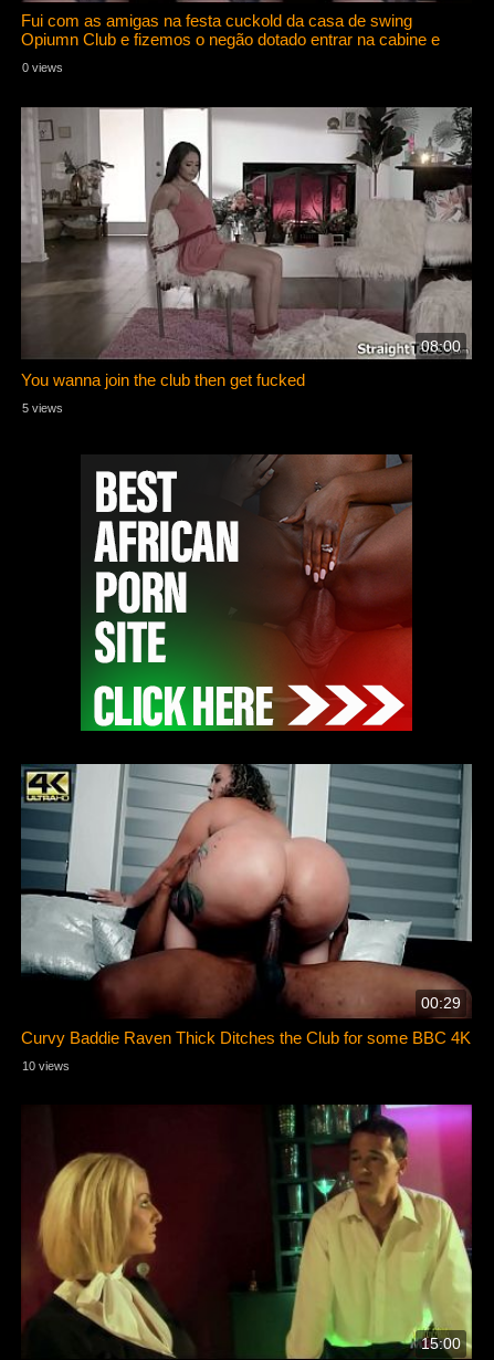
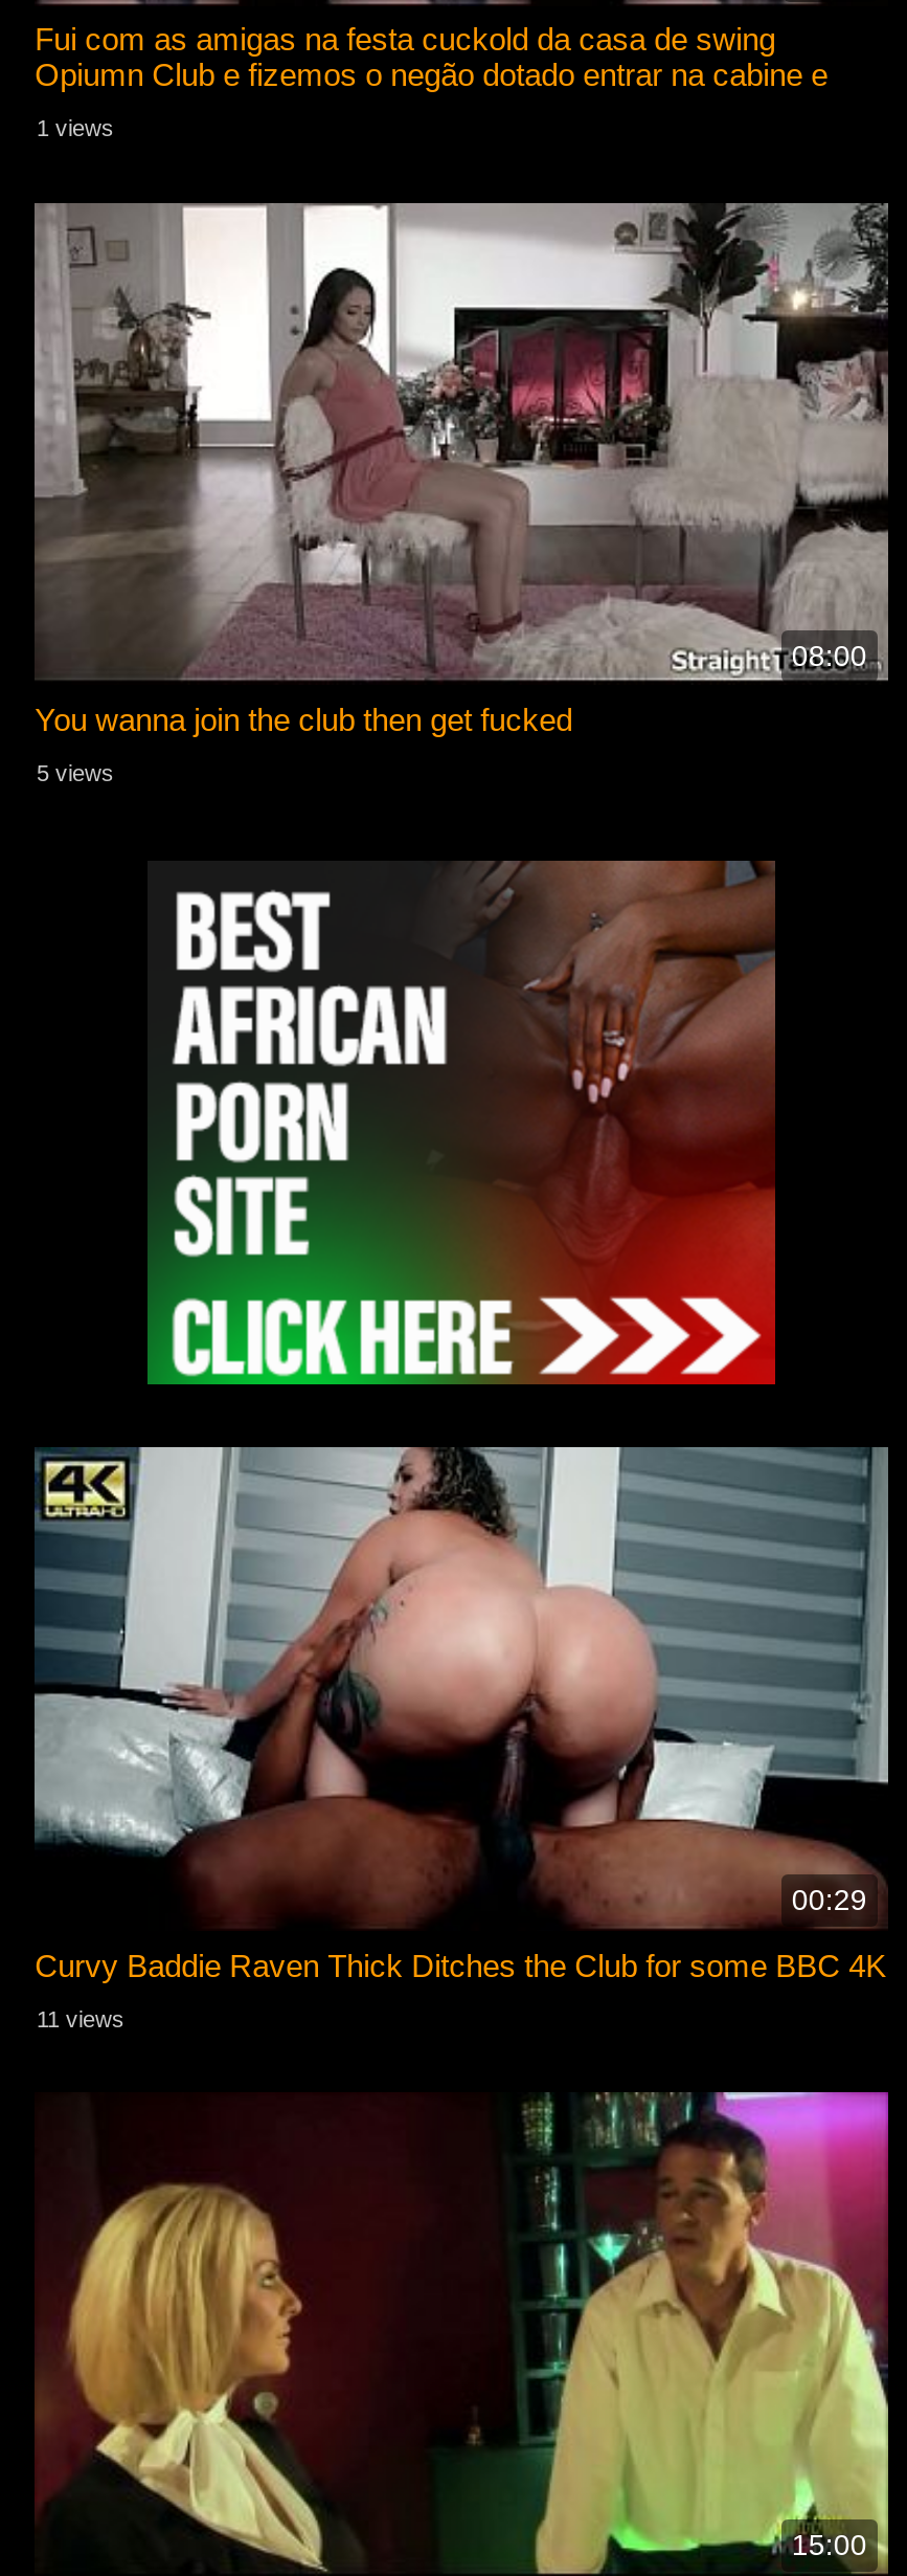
[22,61,63,75] 0 views -> [37,116,114,141] 1 views
[22,1059,70,1072] 10 views -> [37,2006,124,2031] 11 views

